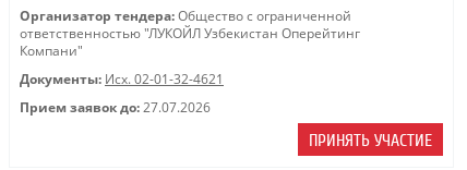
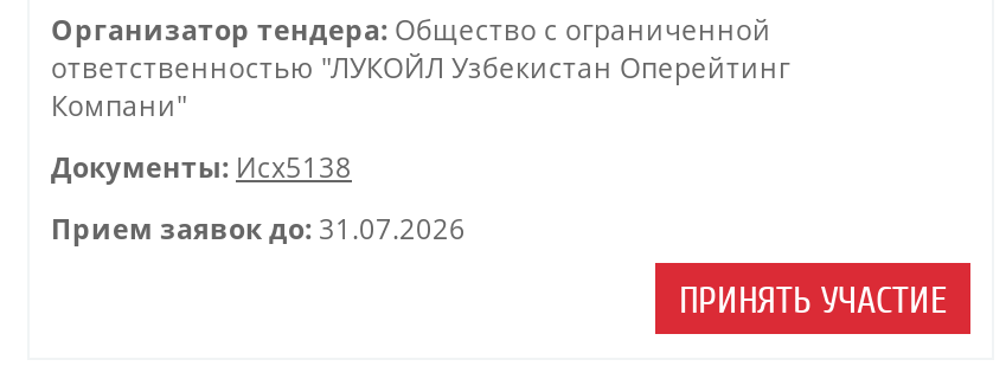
[20,71,224,87] Документы: Исх. 02-01-32-4621 -> [51,149,352,185] Документы: Исх5138
[20,99,211,116] Прием заявок до: 27.07.2026 -> [51,211,466,246] Прием заявок до: 31.07.2026

